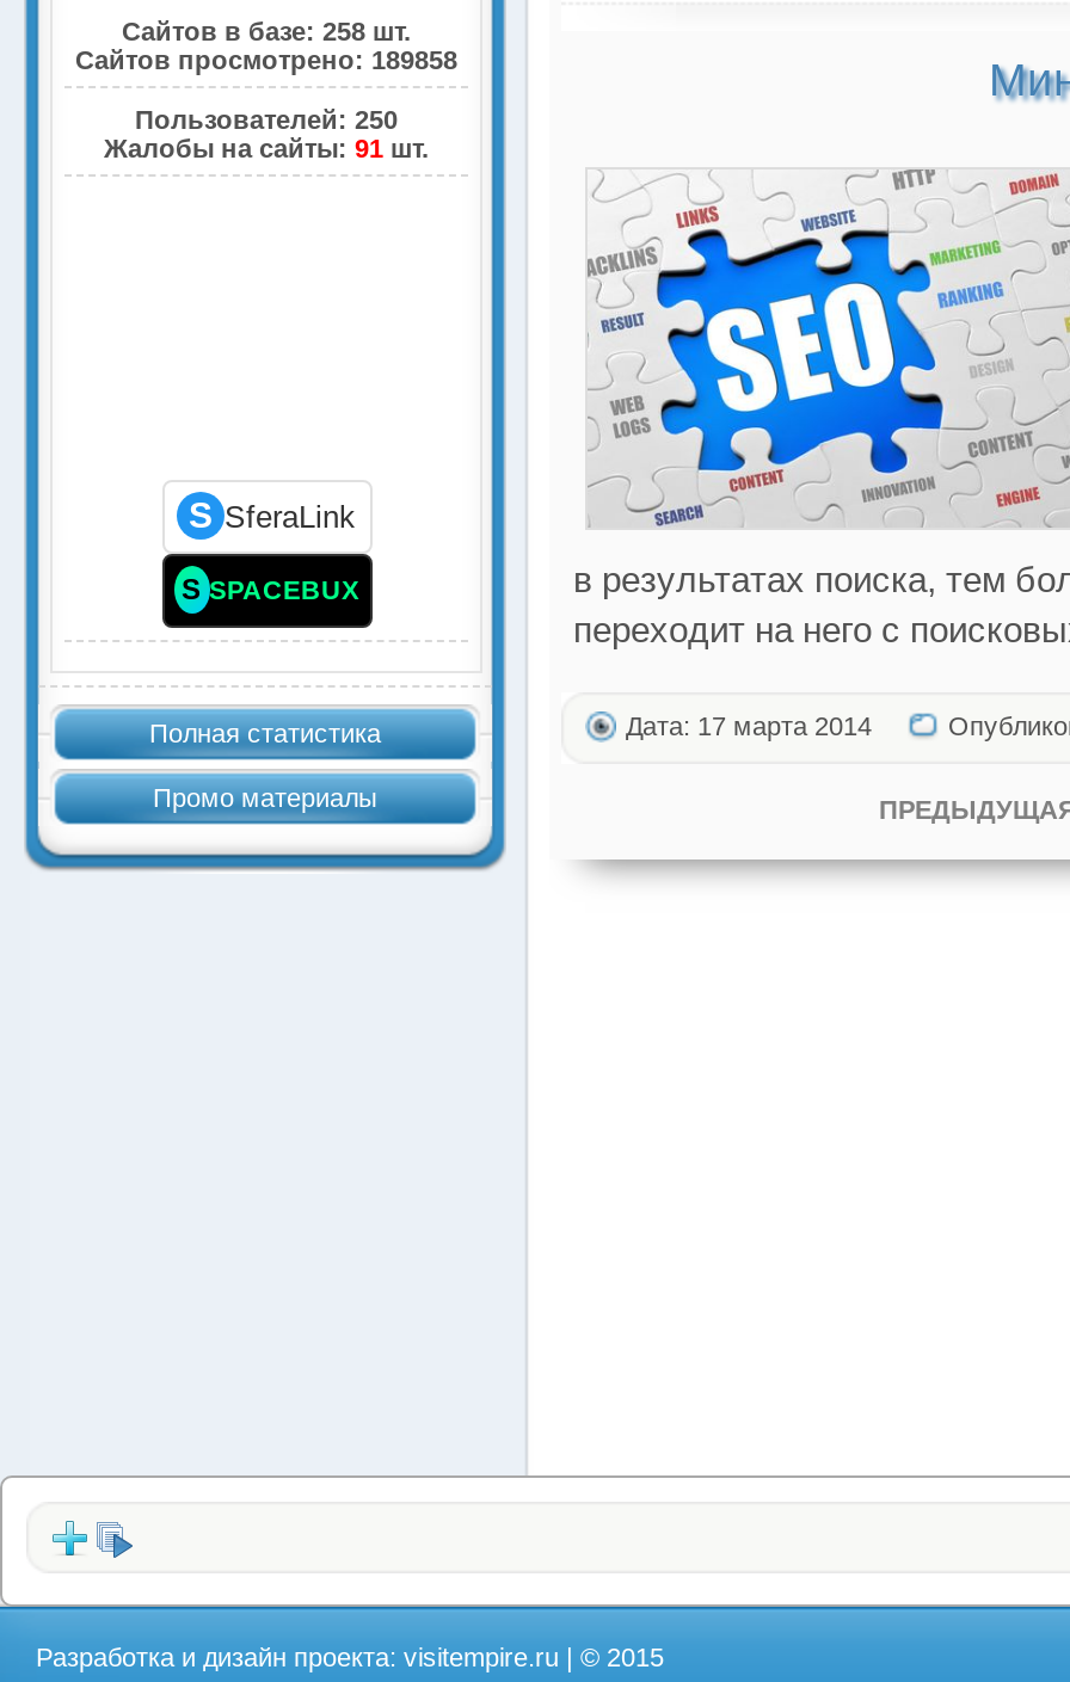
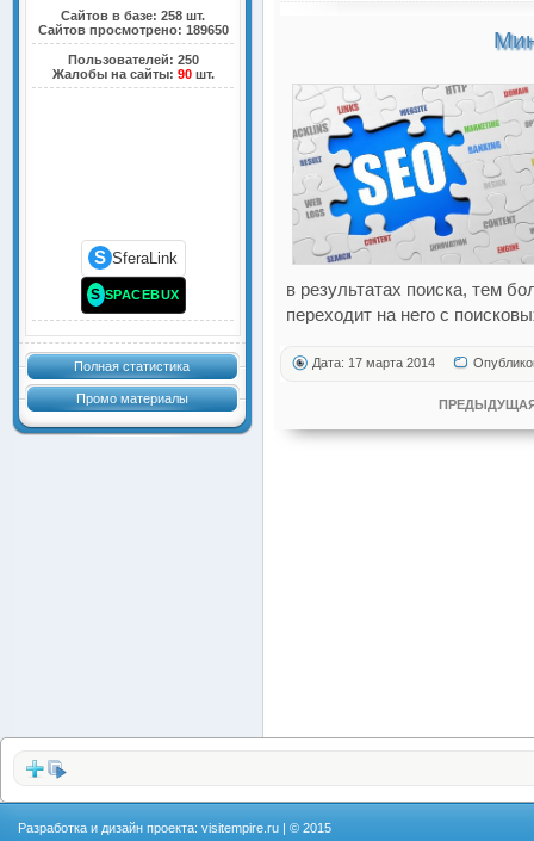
[75,44,457,73] Сайтов просмотрено: 189858 -> [38,22,228,36] Сайтов просмотрено: 189650
[104,133,429,161] Жалобы на сайты: 91 шт. -> [52,66,214,81] Жалобы на сайты: 90 шт.

